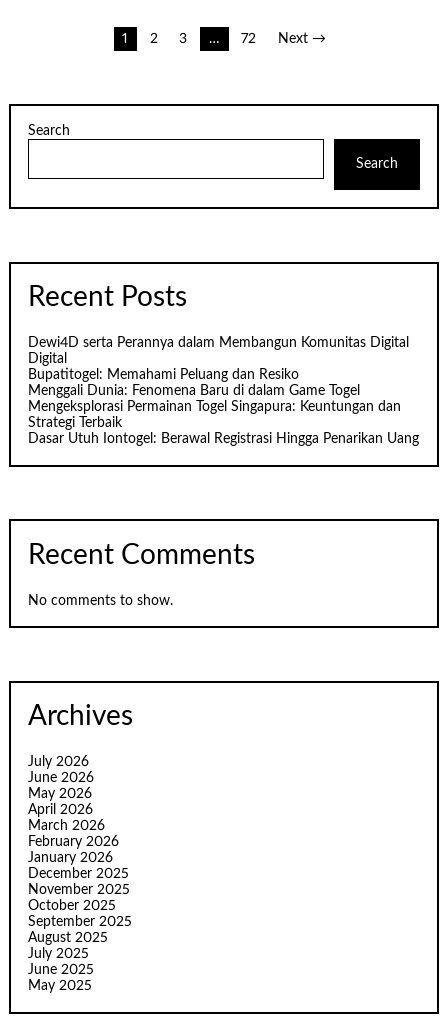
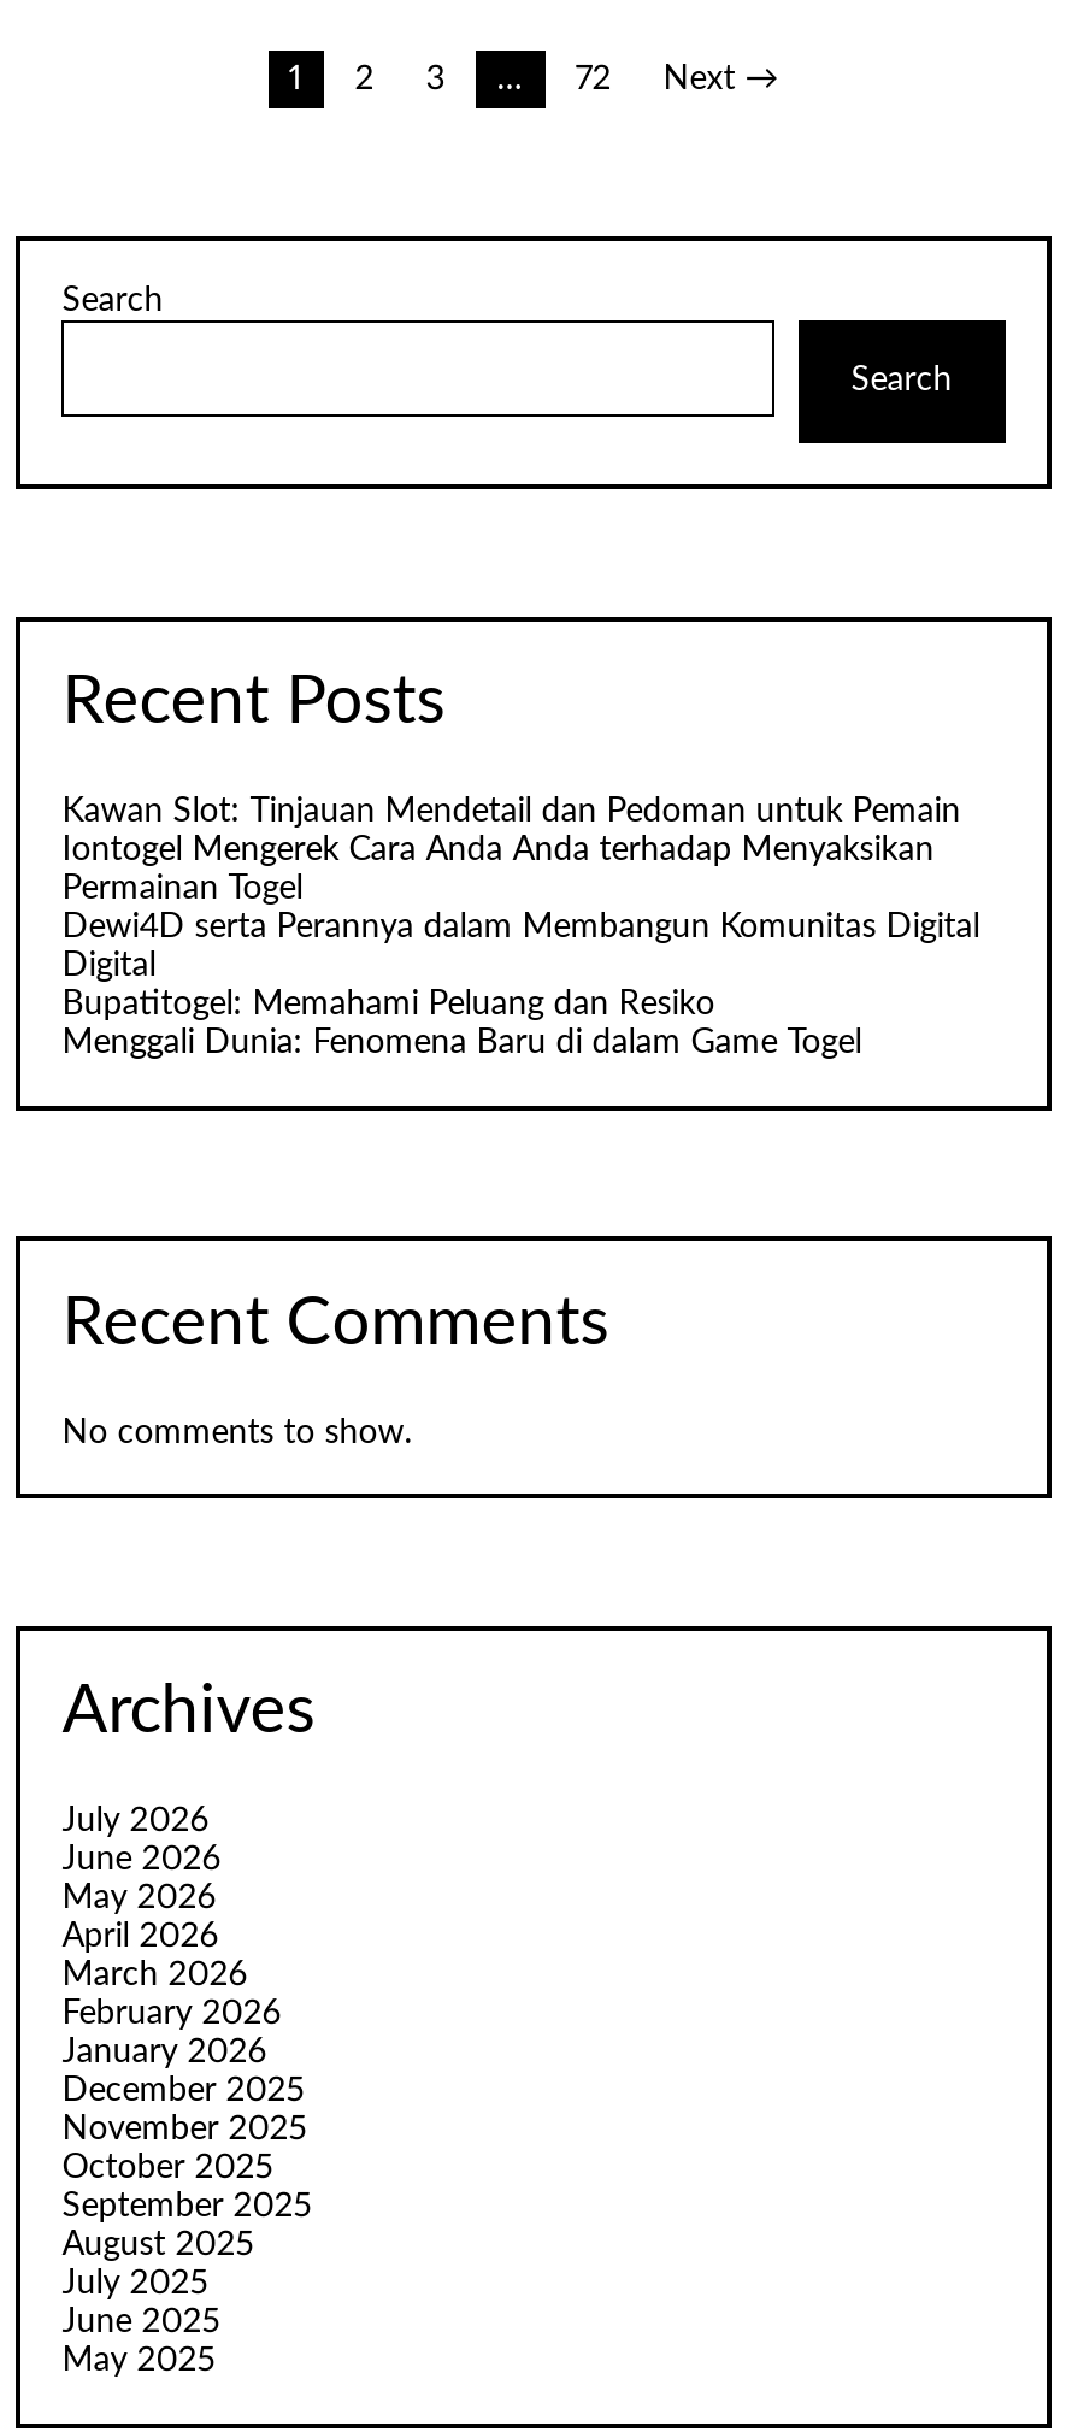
none -> [62,796,960,907] Kawan Slot: Tinjauan Mendetail dan Pedoman untuk Pemain | Iontogel Mengerek Cara Anda Anda terhadap Menyaksikan | Permainan Togel
moved [28,336,409,398] -> [62,911,980,1061]: Dewi4D serta Perannya dalam Membangun Komunitas Digital | Digital | Bupatitogel: Memahami Peluang dan Resiko | Menggali Dunia: Fenomena Baru di dalam Game Togel
[28,400,419,446] Mengeksplorasi Permainan Togel Singapura: Keuntungan dan | Strategi Terbaik | Dasar Utuh Iontogel: Berawal Registrasi Hingga Penarikan Uang -> none

